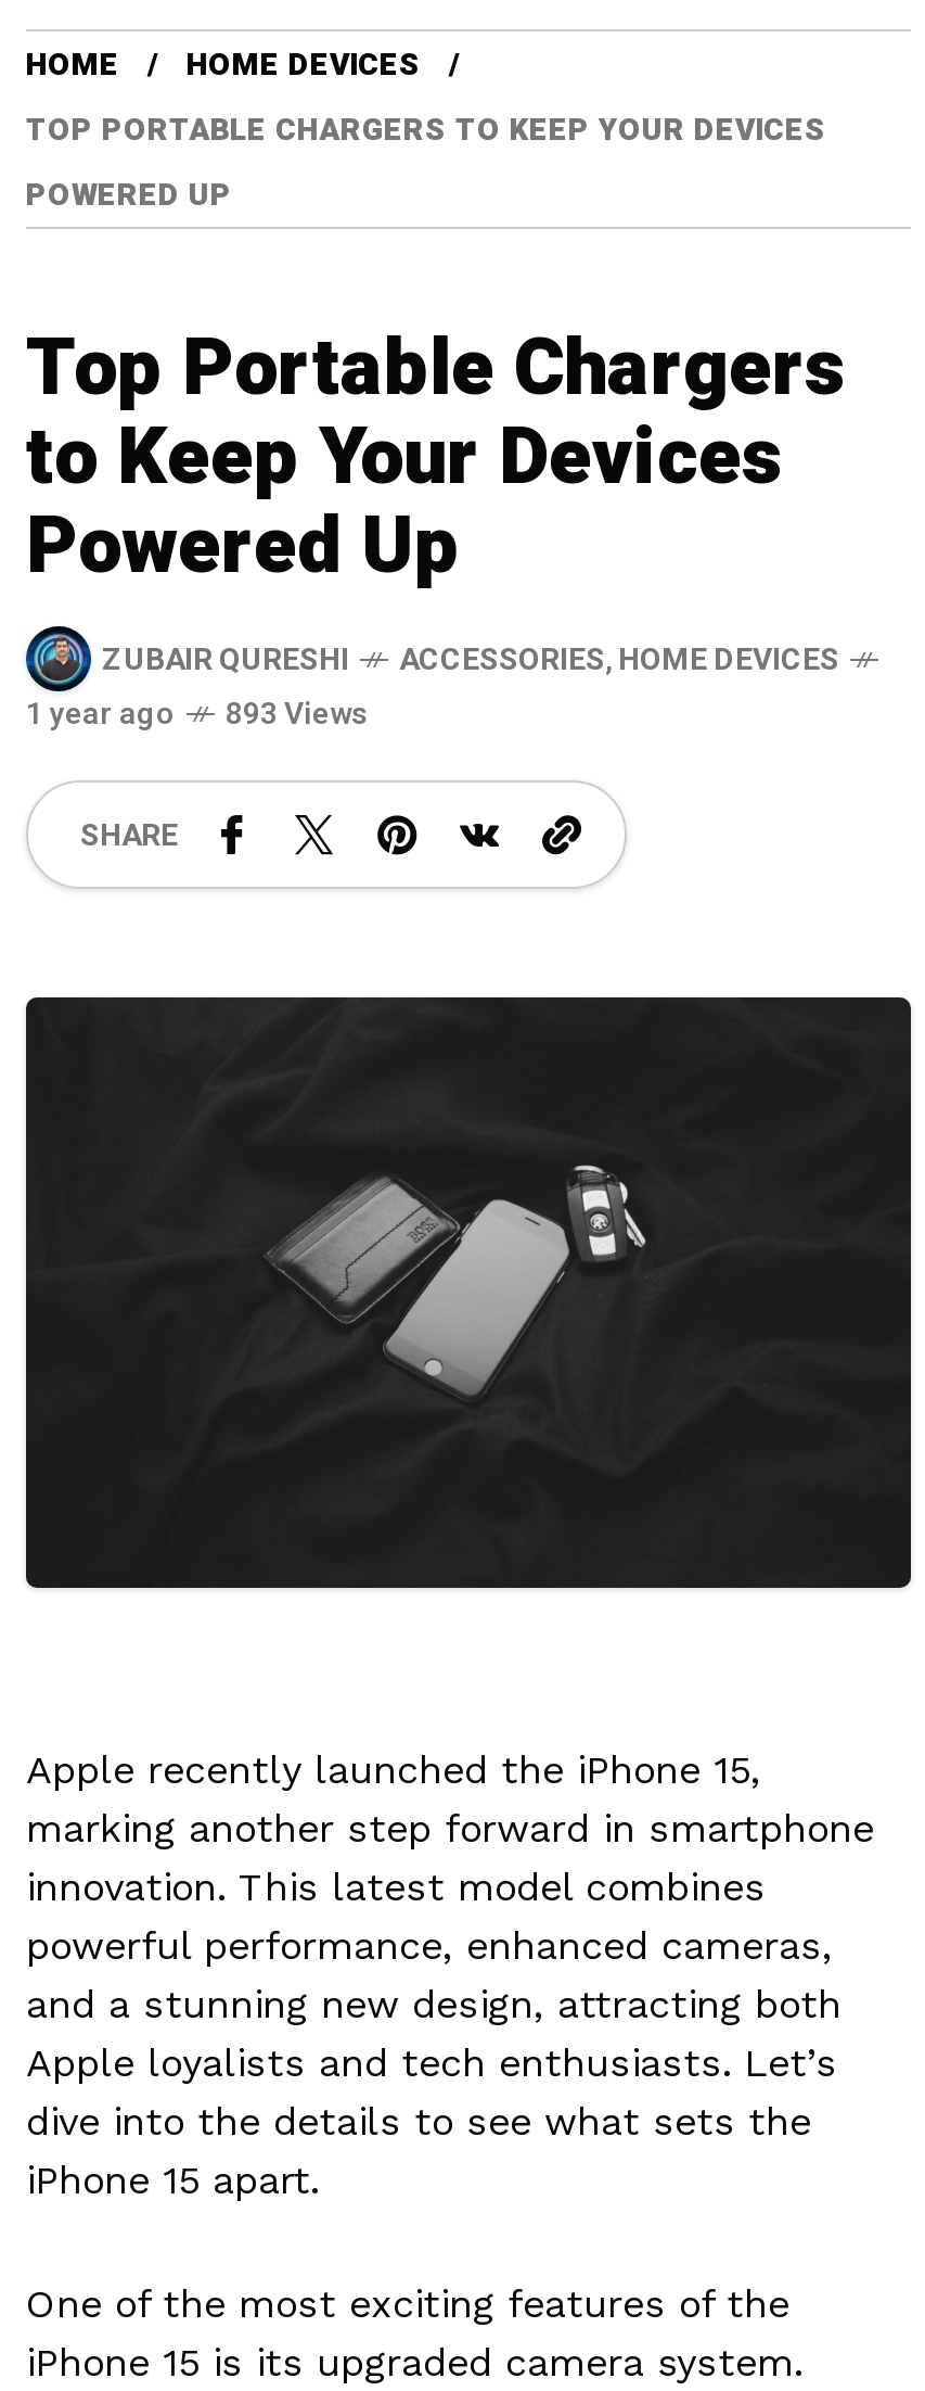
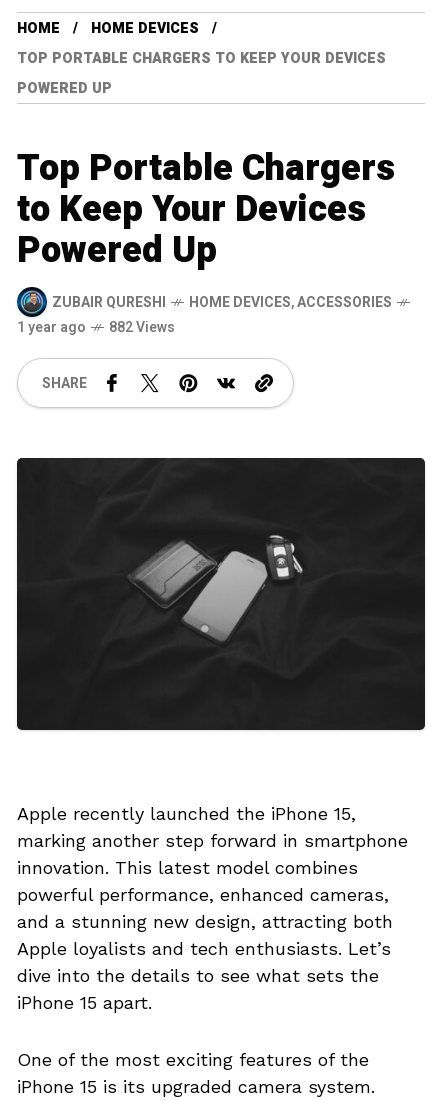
[399,636,839,682] ACCESSORIES, HOME DEVICES -> [189,291,392,312] HOME DEVICES, ACCESSORIES
[26,691,369,737] 1 year ago 893 Views -> [17,317,175,338] 1 year ago 882 Views

